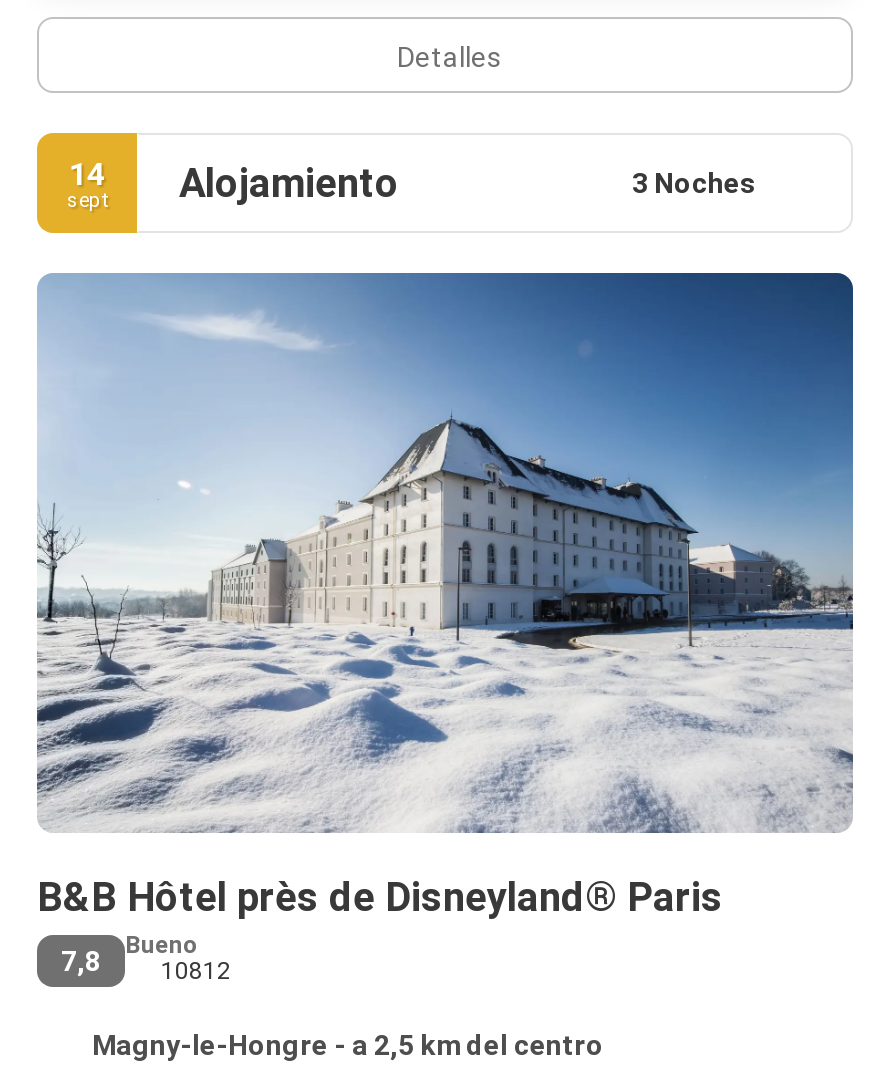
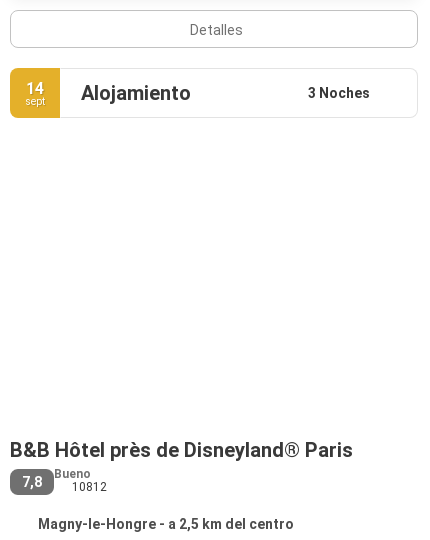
[35,271,855,835] [image] -> none

